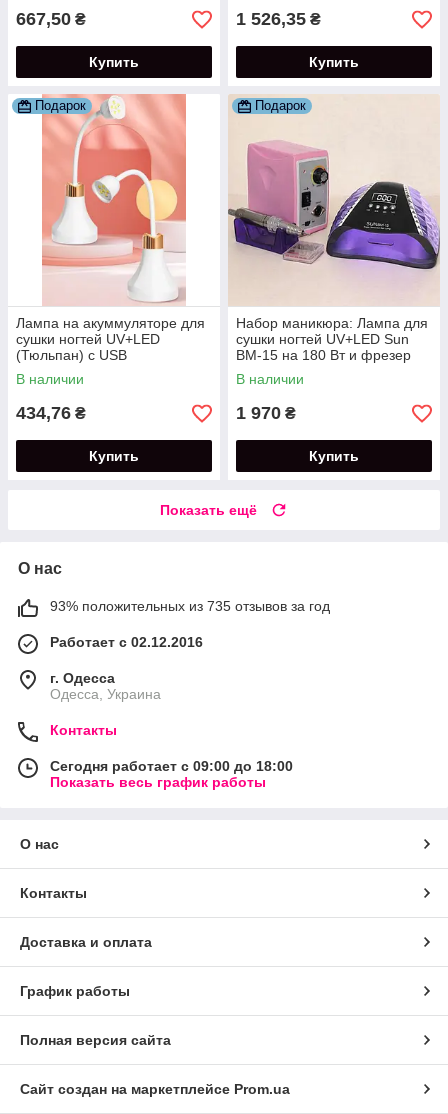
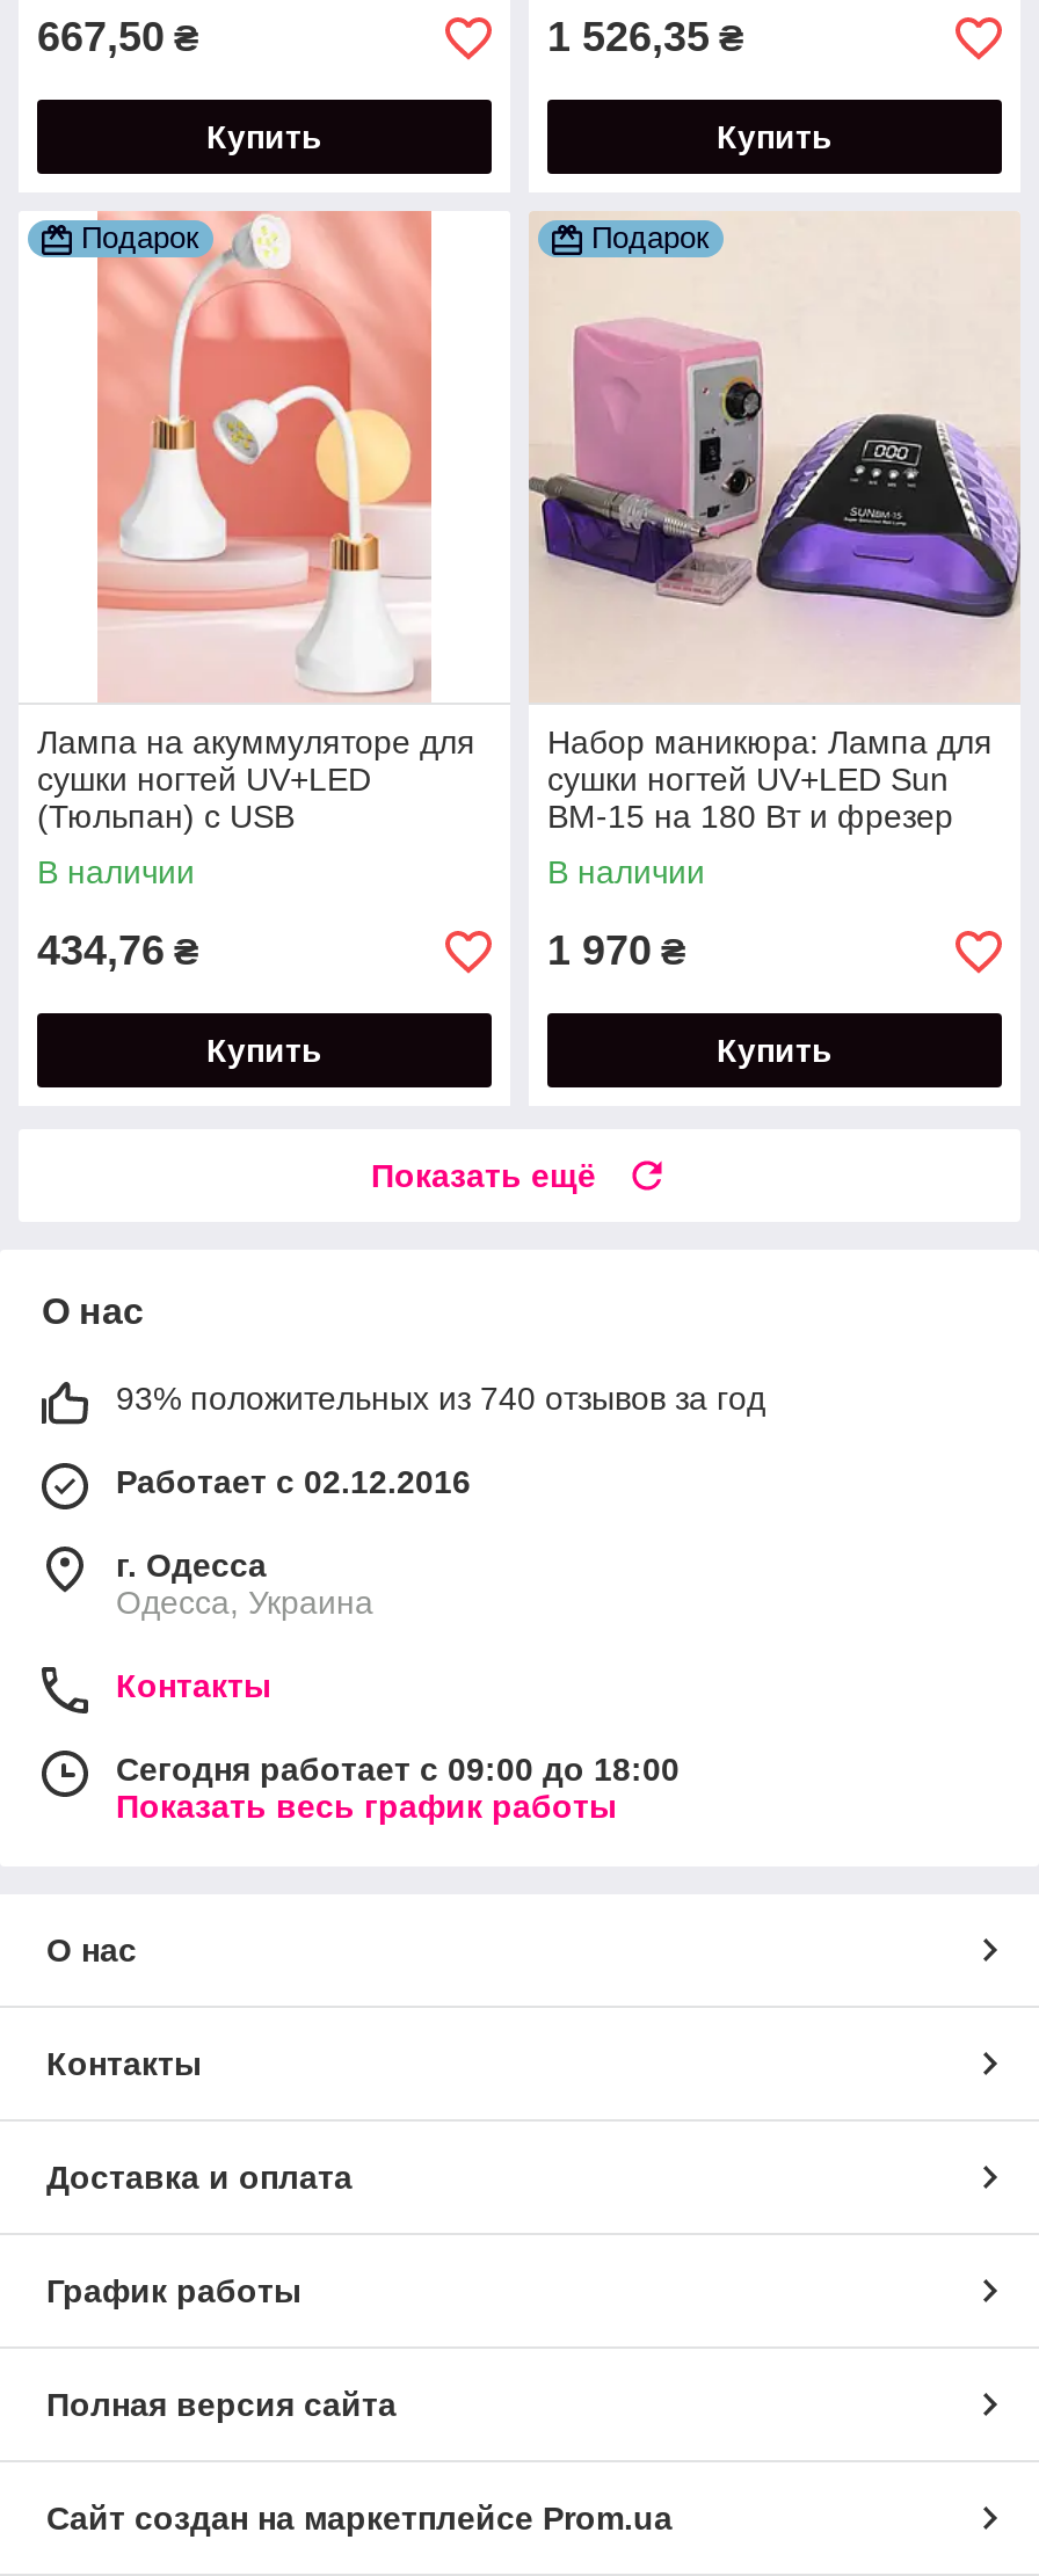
[50,598,330,614] 93% положительных из 735 отзывов за год -> [116,1381,765,1418] 93% положительных из 740 отзывов за год

